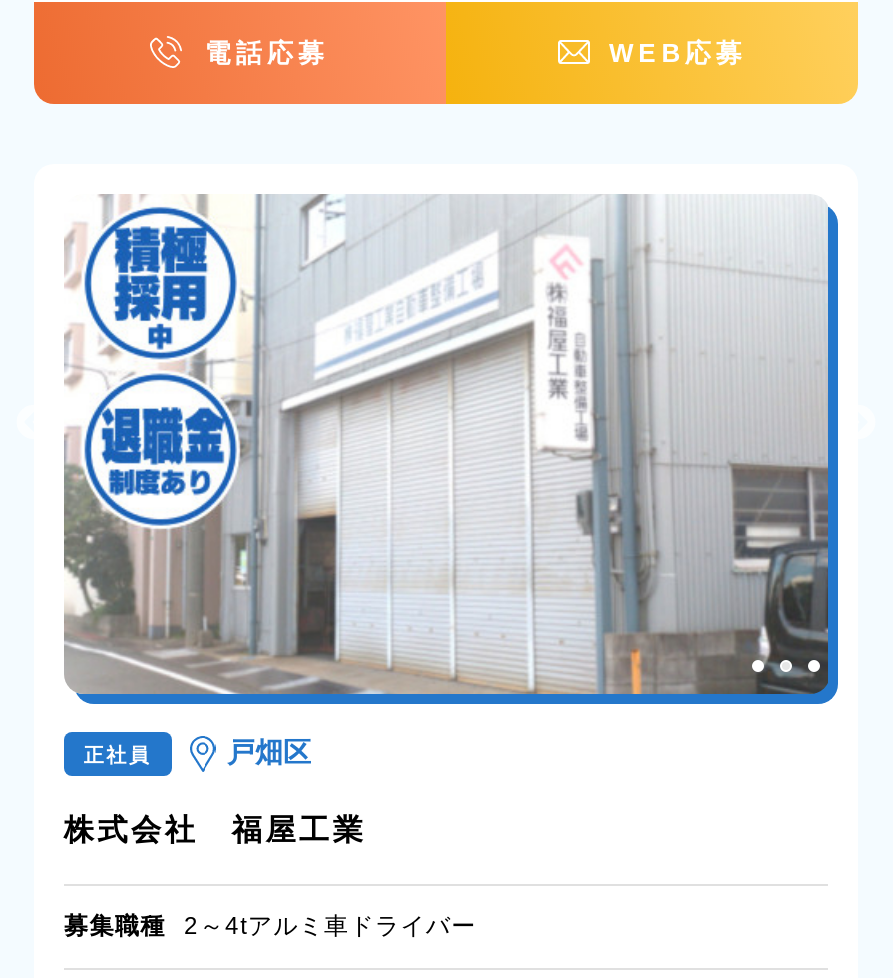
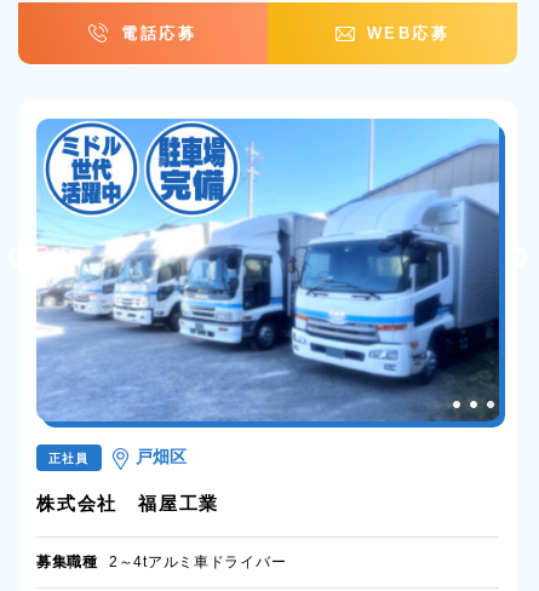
[62,193,830,705] [image] -> [35,117,500,428] [image]

